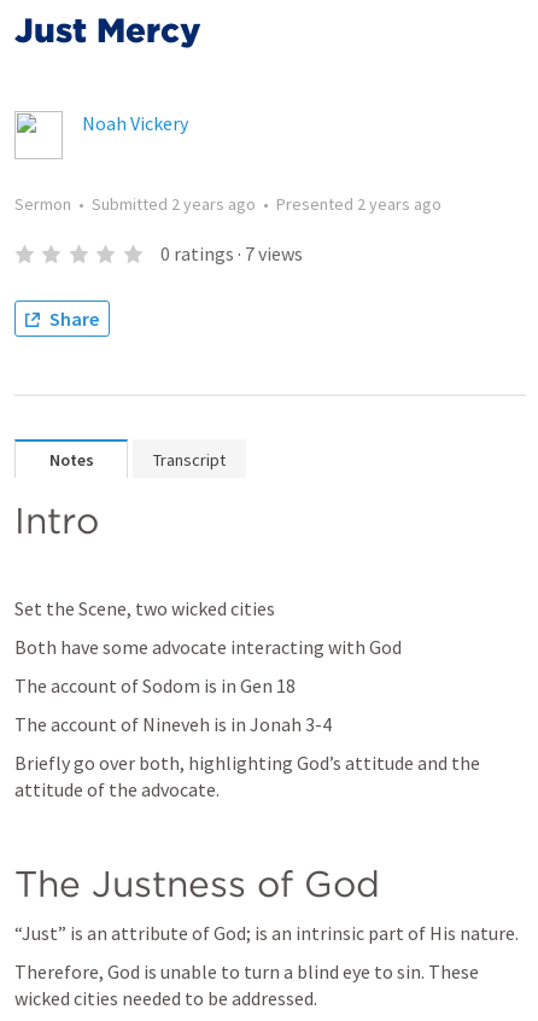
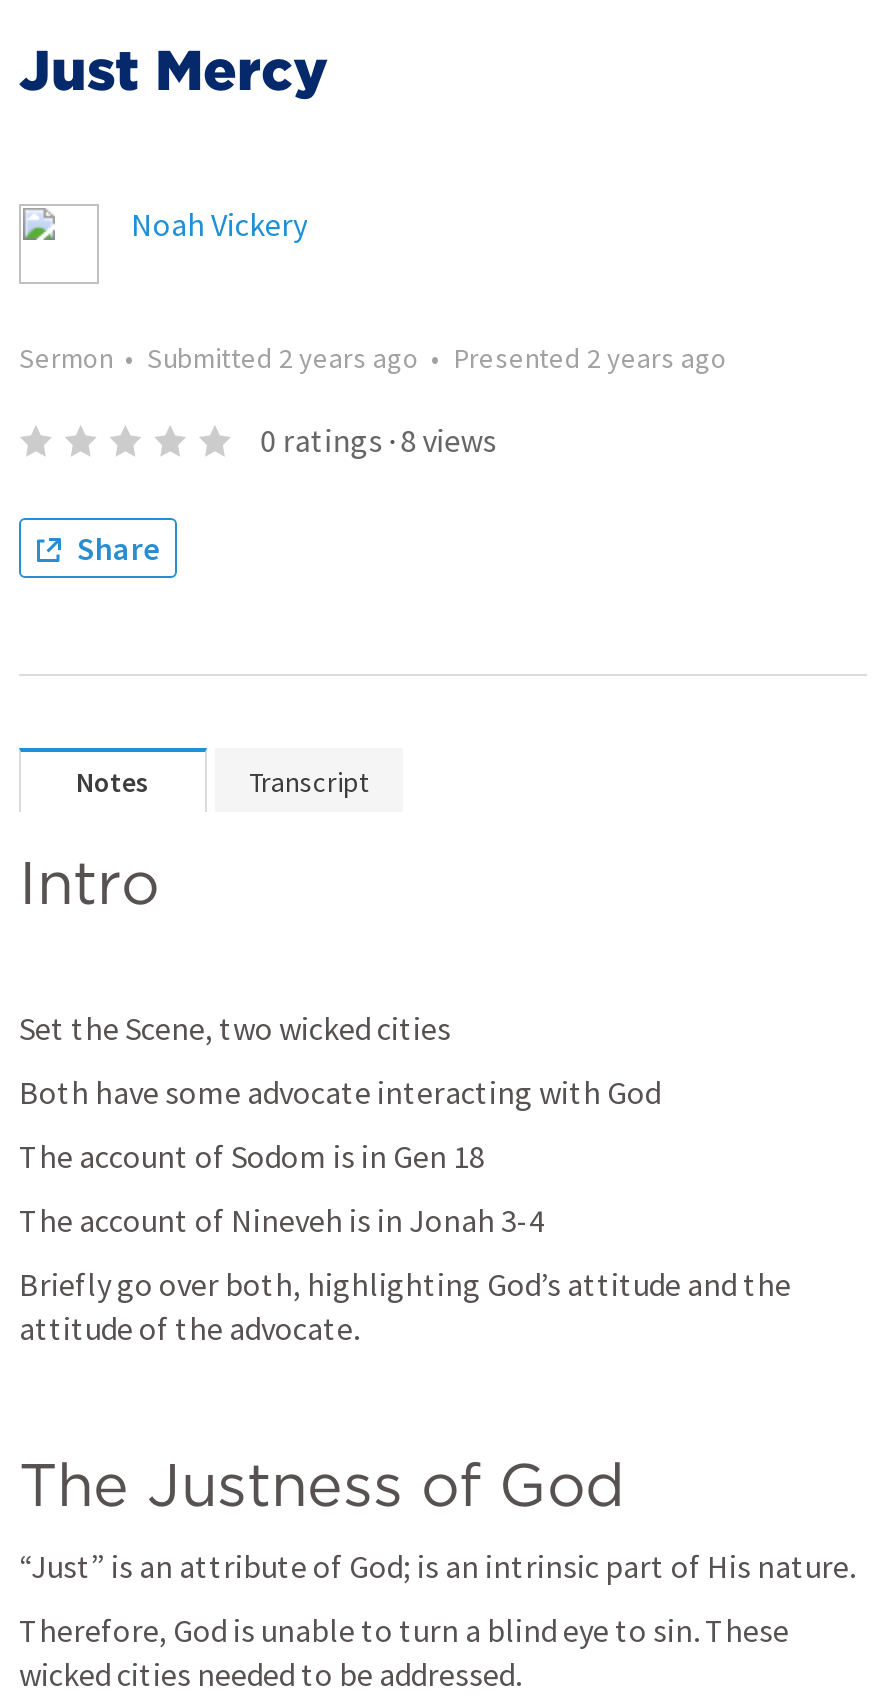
[160,241,302,266] 0 ratings · 7 views -> [260,420,496,460] 0 ratings · 8 views

